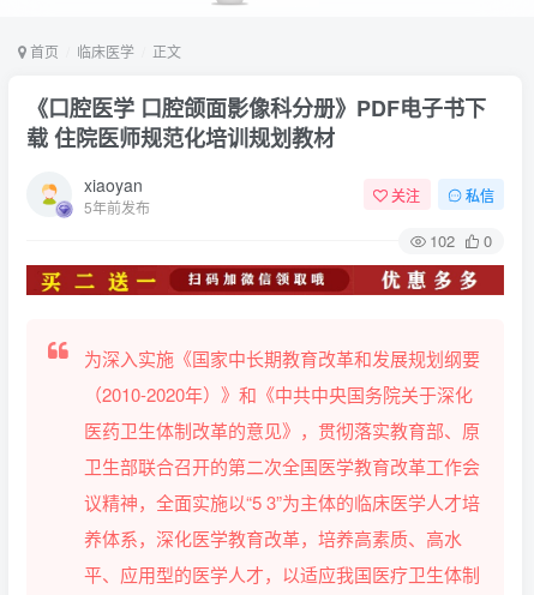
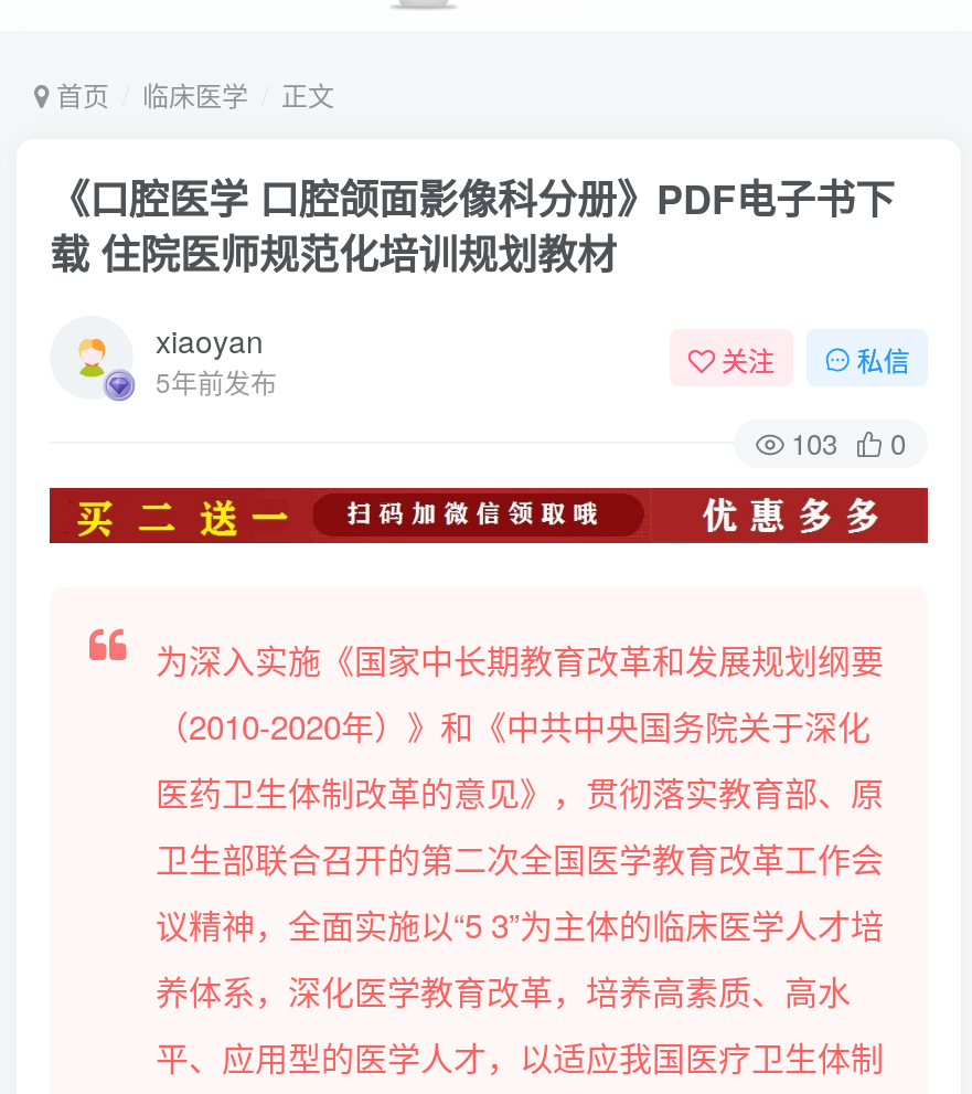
[430,229,492,252] 102 0 -> [791,422,906,464] 103 0

